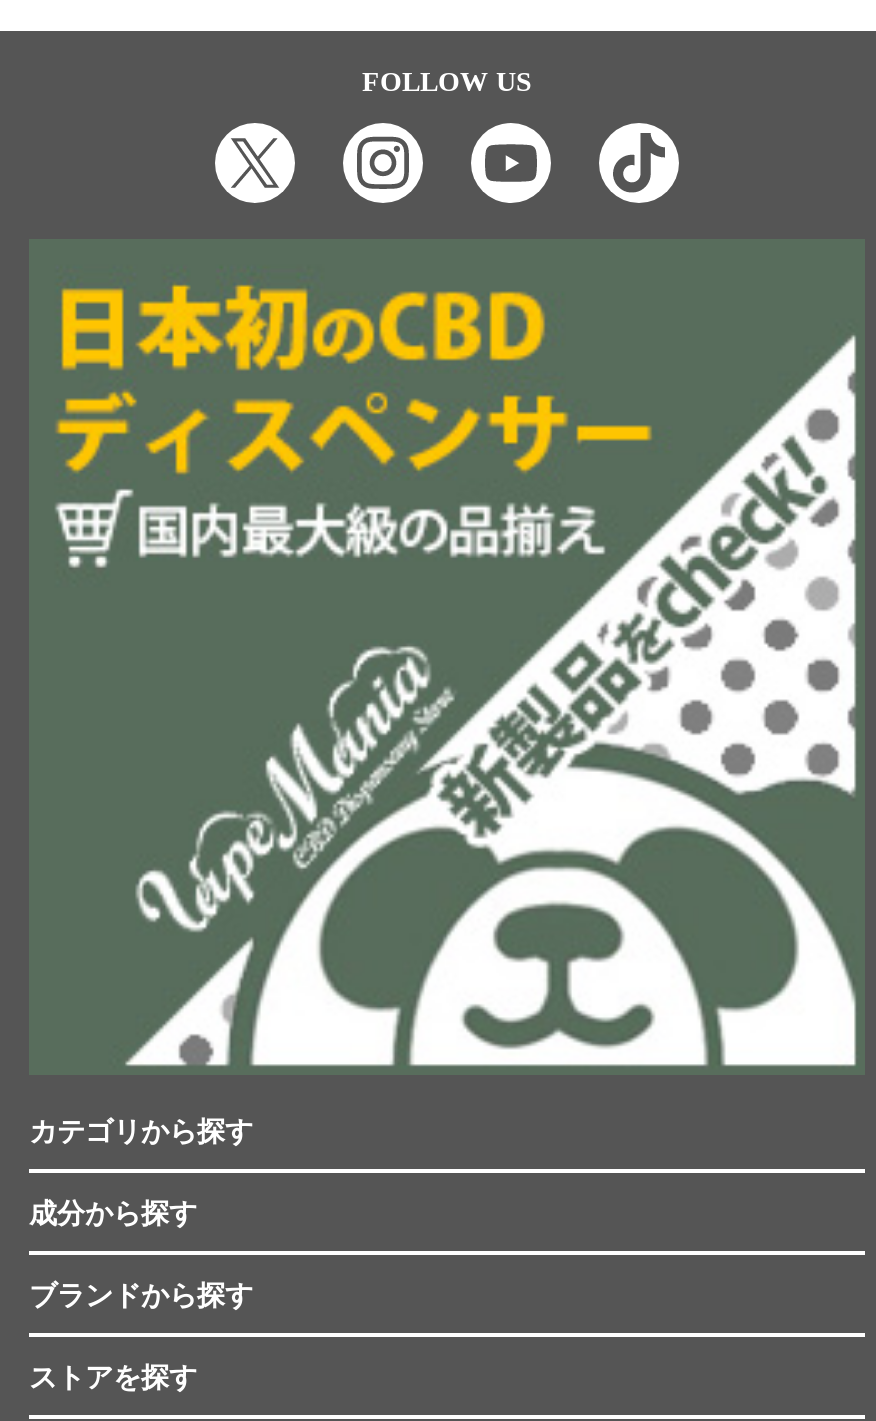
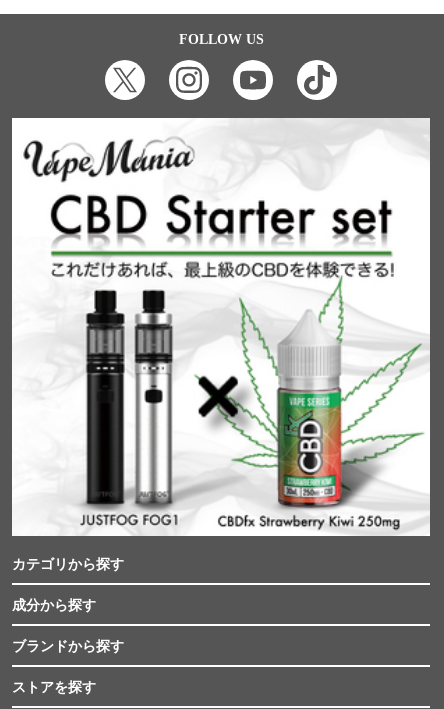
[29,239,865,1075] [image] -> [11,117,431,537] [image]

